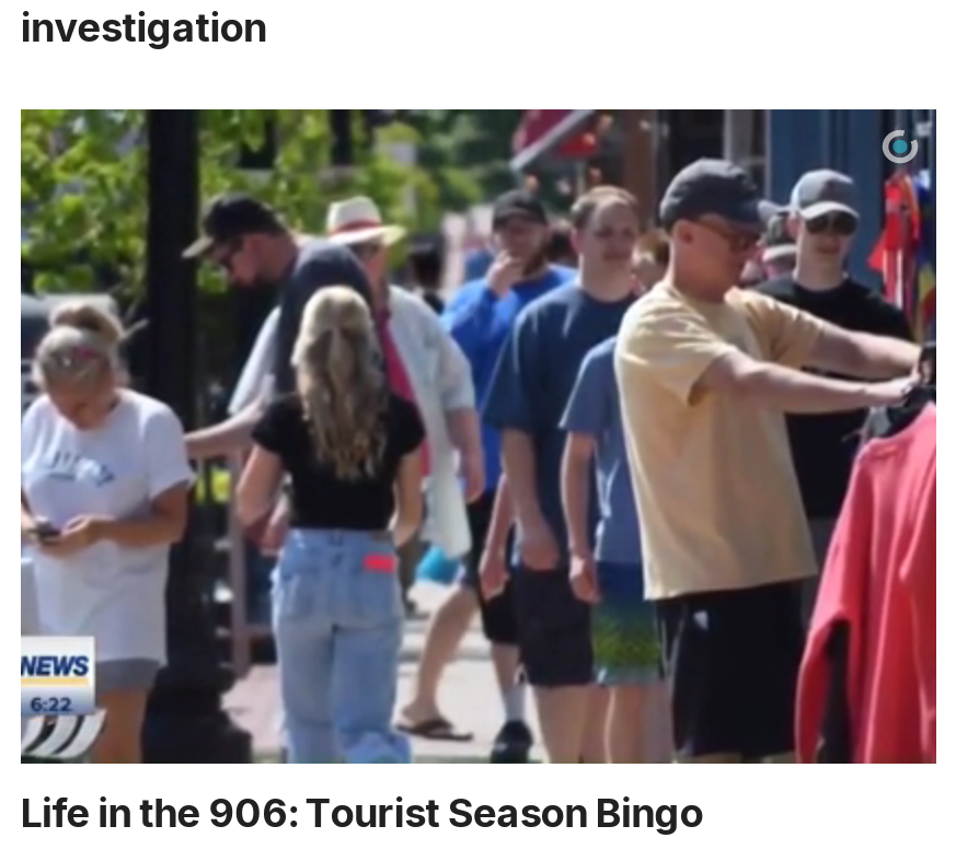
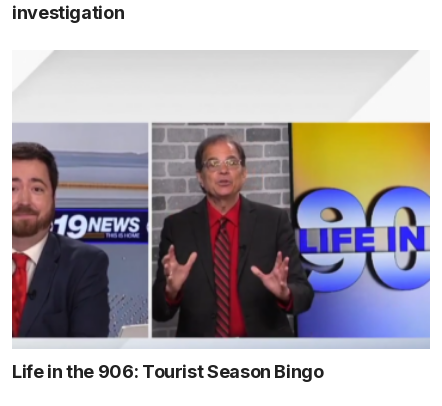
[19,107,938,766] [image] -> [11,50,431,349] [image]

